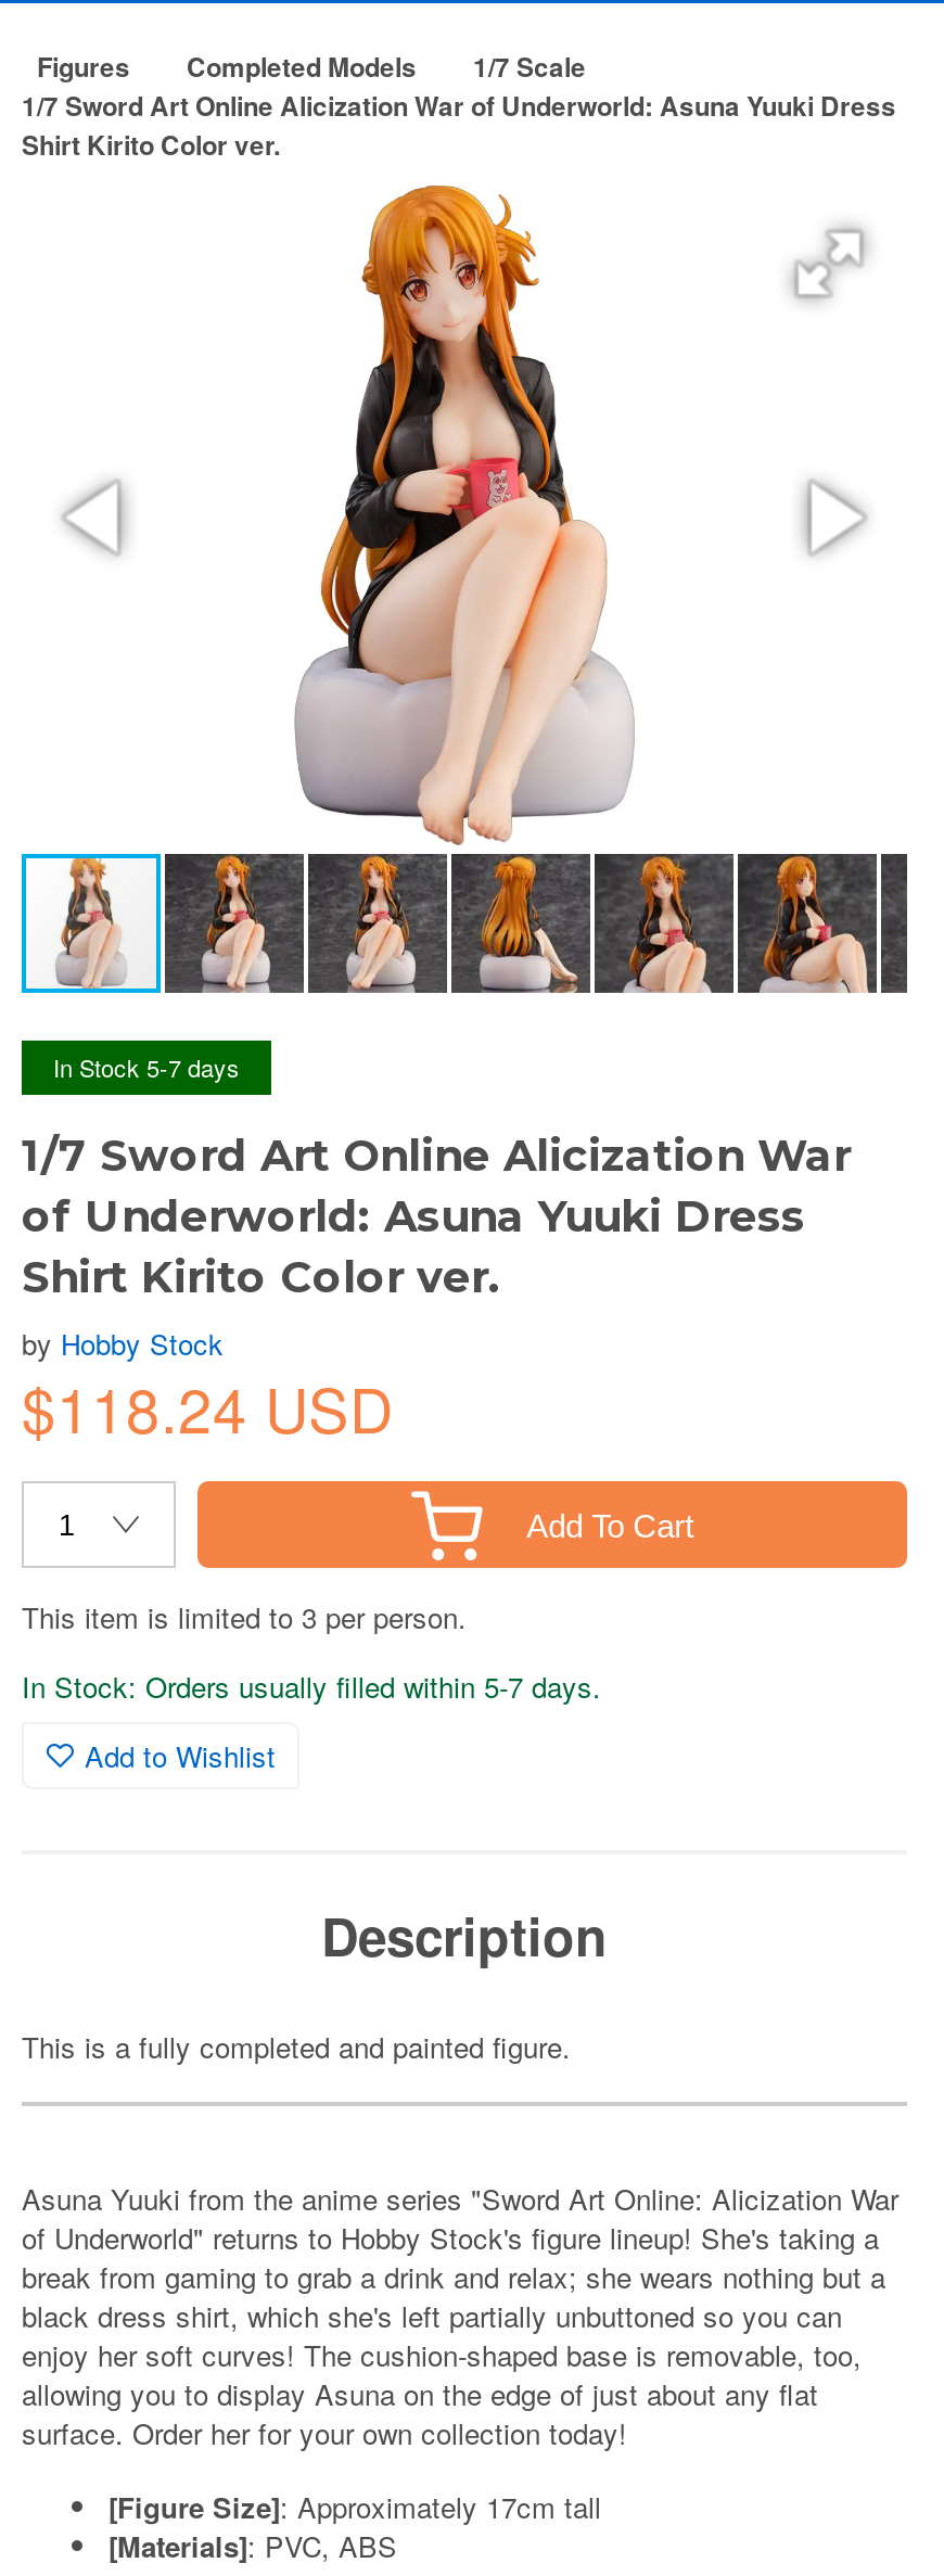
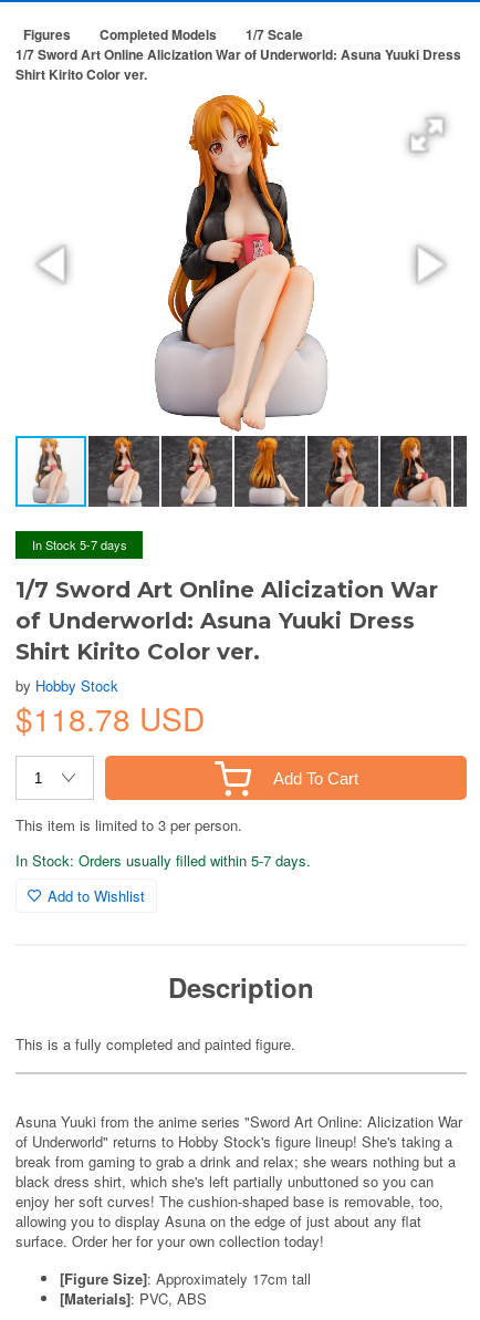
[22,1364,393,1451] $118.24 USD -> [15,696,205,740] $118.78 USD

